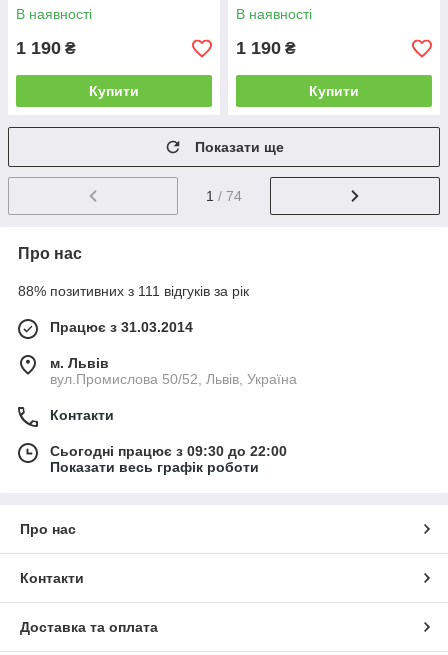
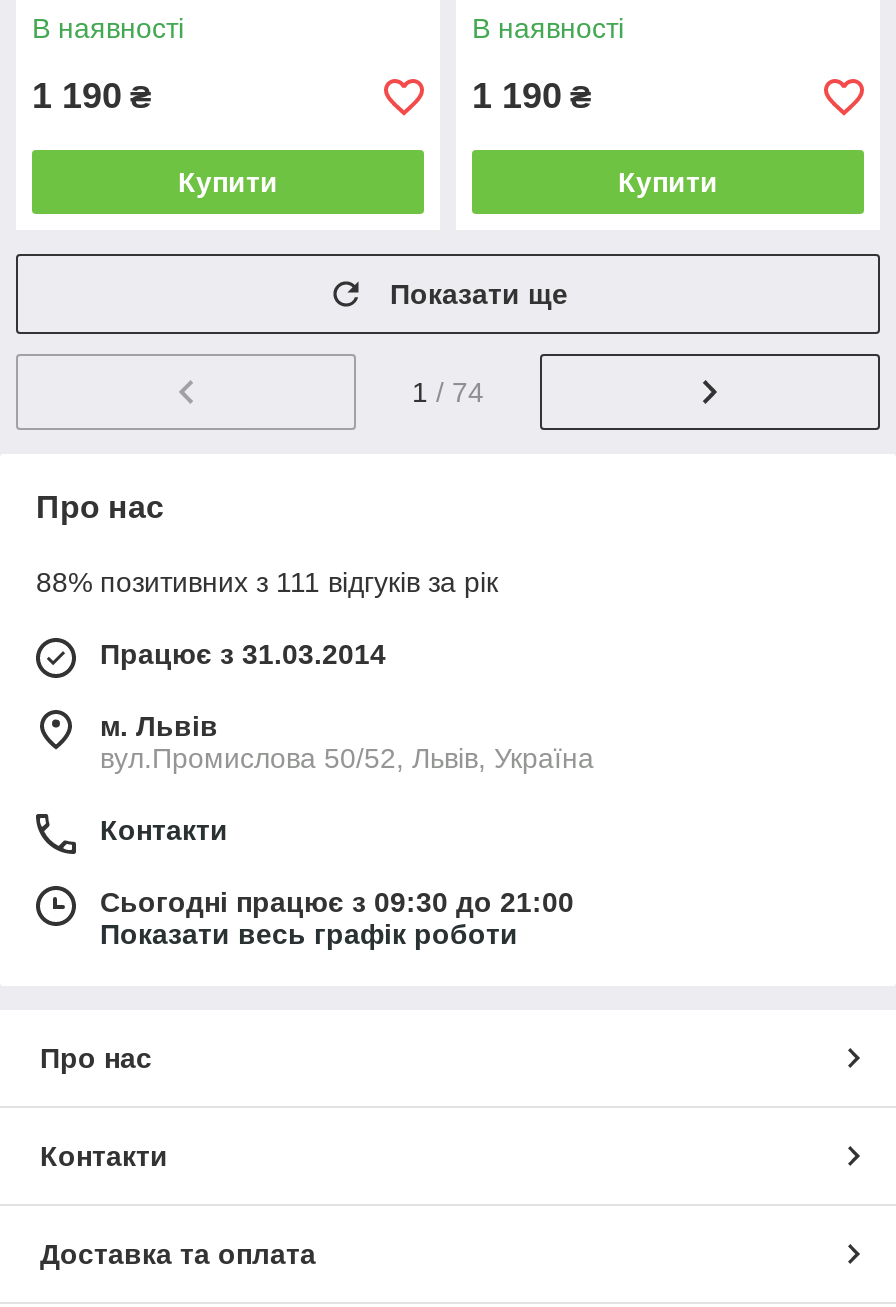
[50,443,287,459] Сьогодні працює з 09:30 до 22:00 -> [100,886,574,918] Сьогодні працює з 09:30 до 21:00

